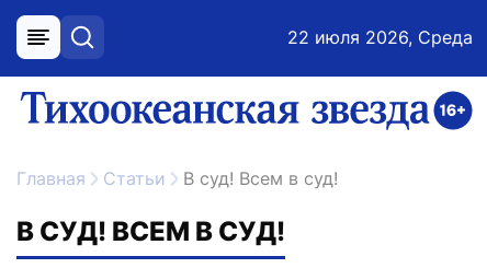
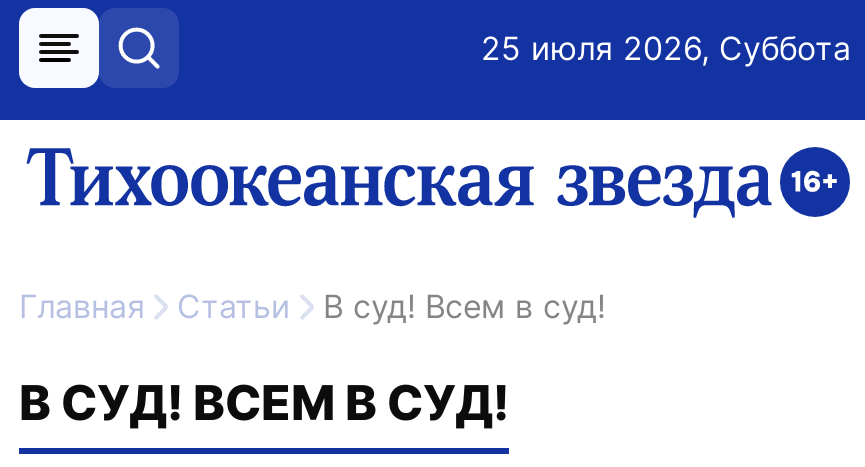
[287,26,473,48] 22 июля 2026, Среда -> [481,28,851,68] 25 июля 2026, Суббота

